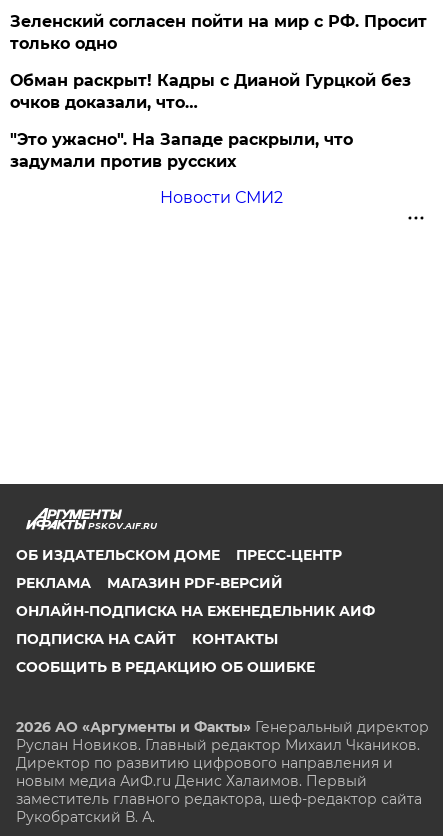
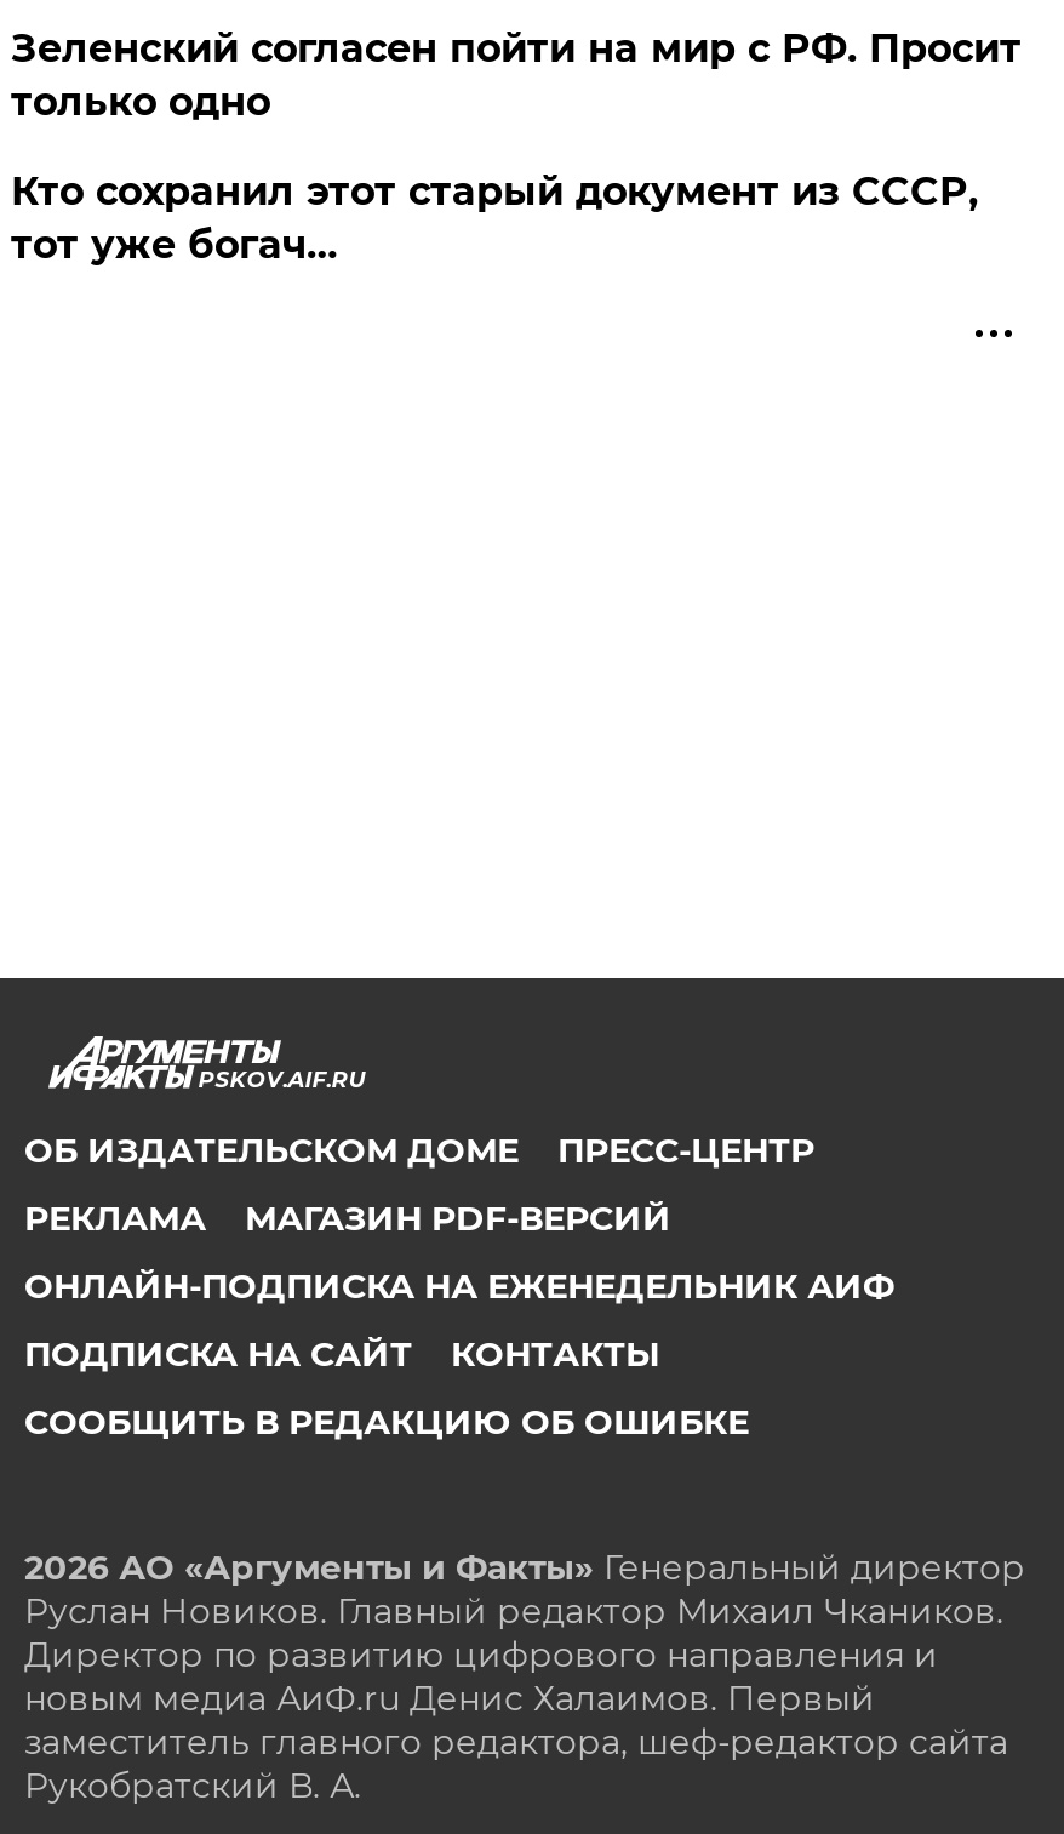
[10,71,411,207] Обман раскрыт! Кадры с Дианой Гурцкой без | очков доказали, что… | "Это ужасно". На Западе раскрыли, что | задумали против русских | Новости СМИ2 -> [11,169,978,268] Кто сохранил этот старый документ из СССР, | тот уже богач…

